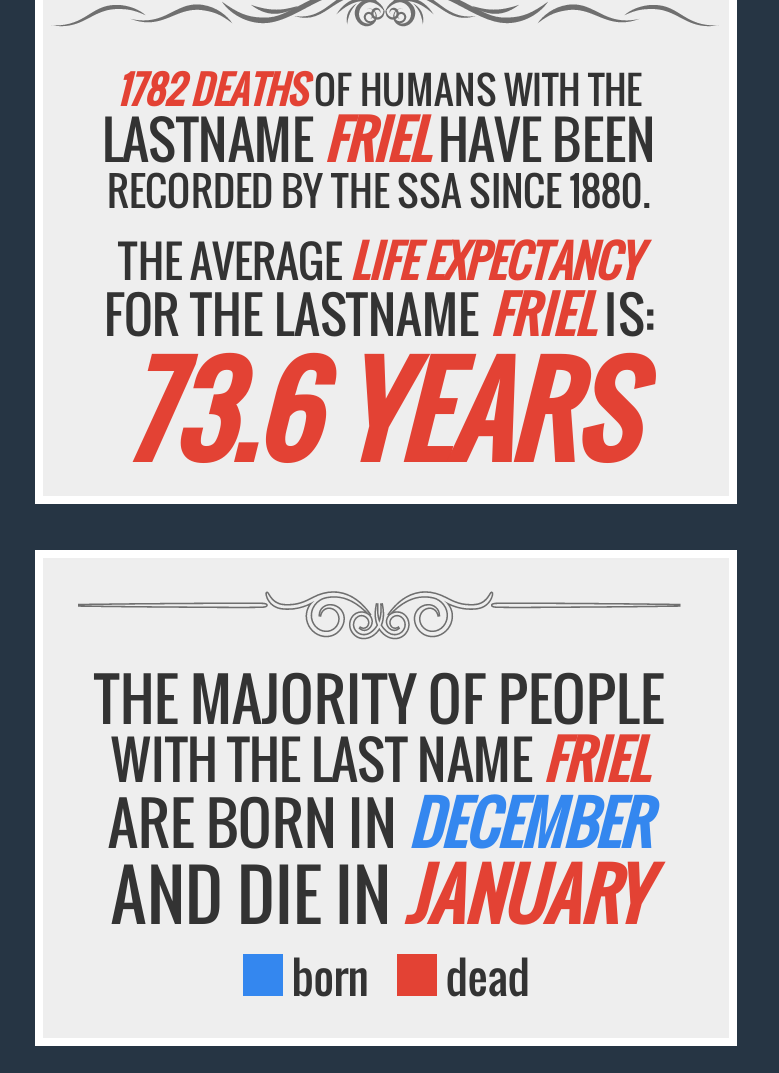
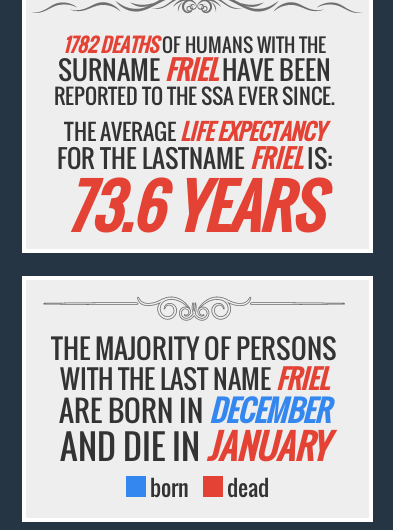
[102,99,656,177] LASTNAMEFRIELHAVE BEEN -> [57,49,330,88] SURNAMEFRIELHAVE BEEN
[107,159,651,219] RECORDED BY THE SSA SINCE 1880. -> [53,79,334,110] REPORTED TO THE SSA EVER SINCE.
[94,653,664,739] THE MAJORITY OF PEOPLE -> [51,328,337,368] THE MAJORITY OF PERSONS

